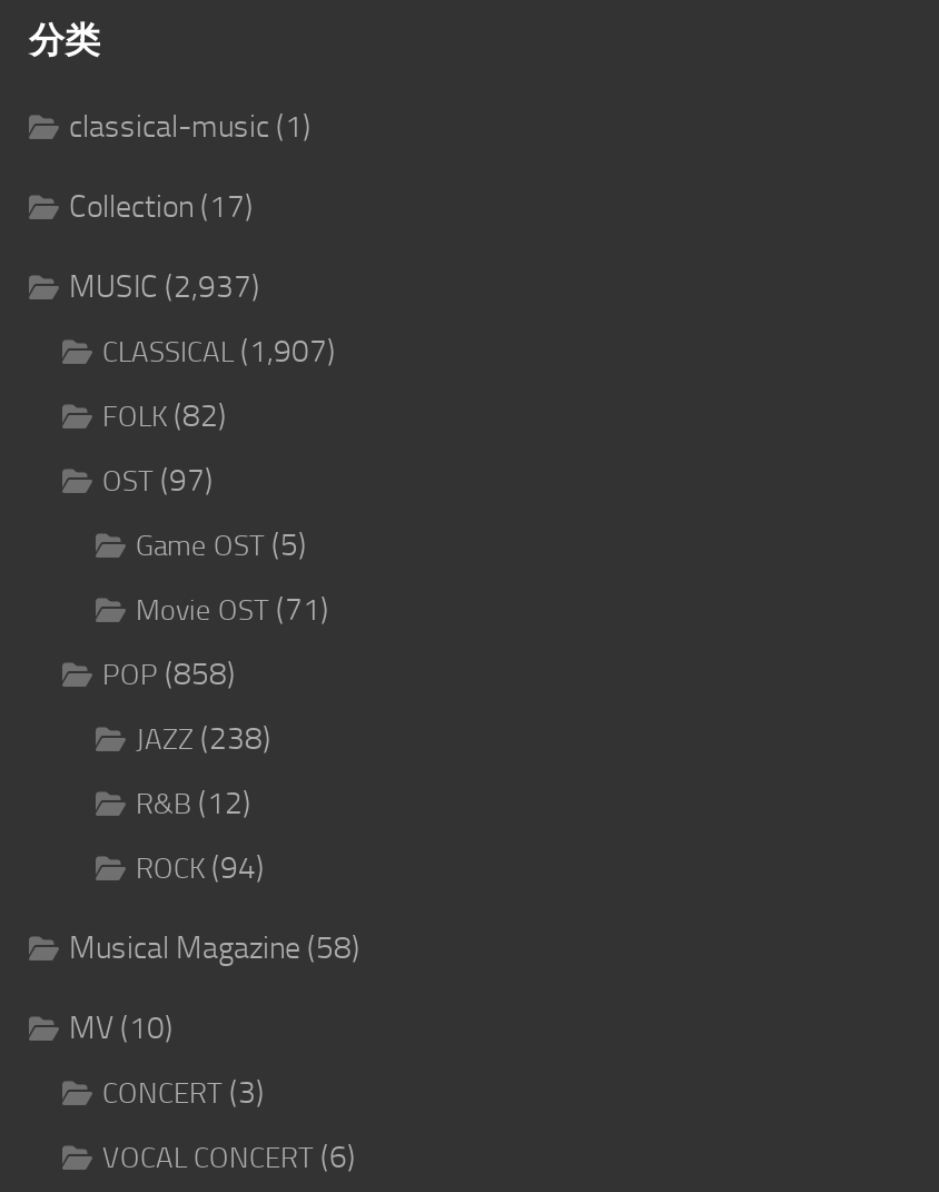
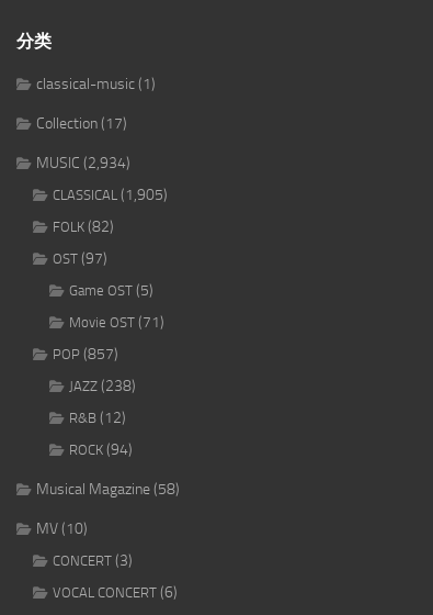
[69,268,260,306] MUSIC (2,937) -> [36,154,130,172] MUSIC (2,934)
[102,333,336,371] CLASSICAL (1,907) -> [53,186,168,204] CLASSICAL (1,905)
[102,656,236,693] POP (858) -> [53,345,118,364] POP (857)

